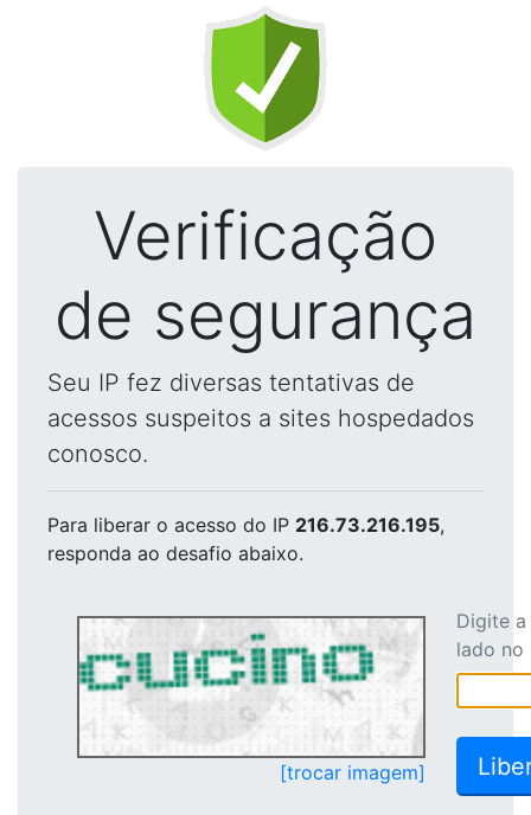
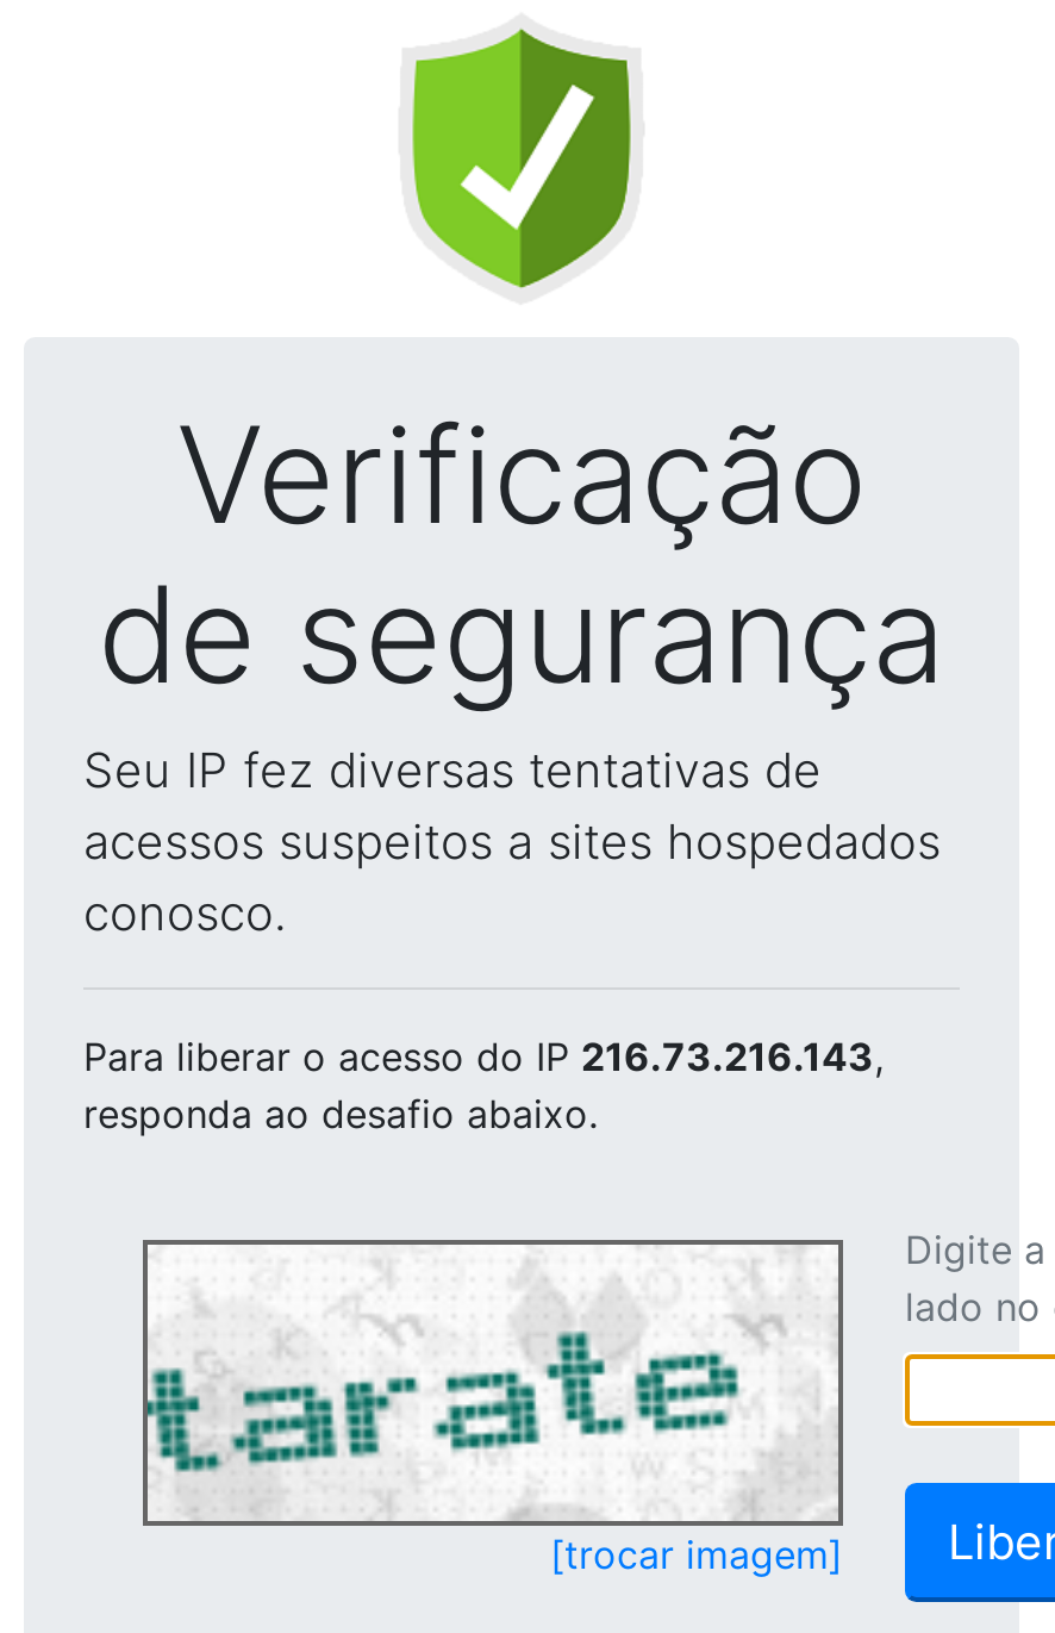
[47,513,444,537] Para liberar o acesso do IP 216.73.216.195, -> [83,1033,884,1080] Para liberar o acesso do IP 216.73.216.143,
[78,622,414,755] [image] -> [145,1271,819,1516] [image]

